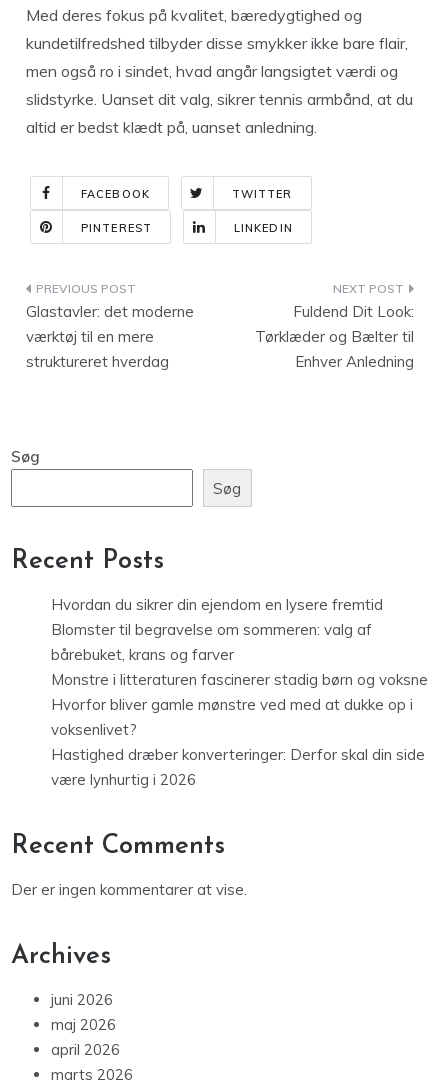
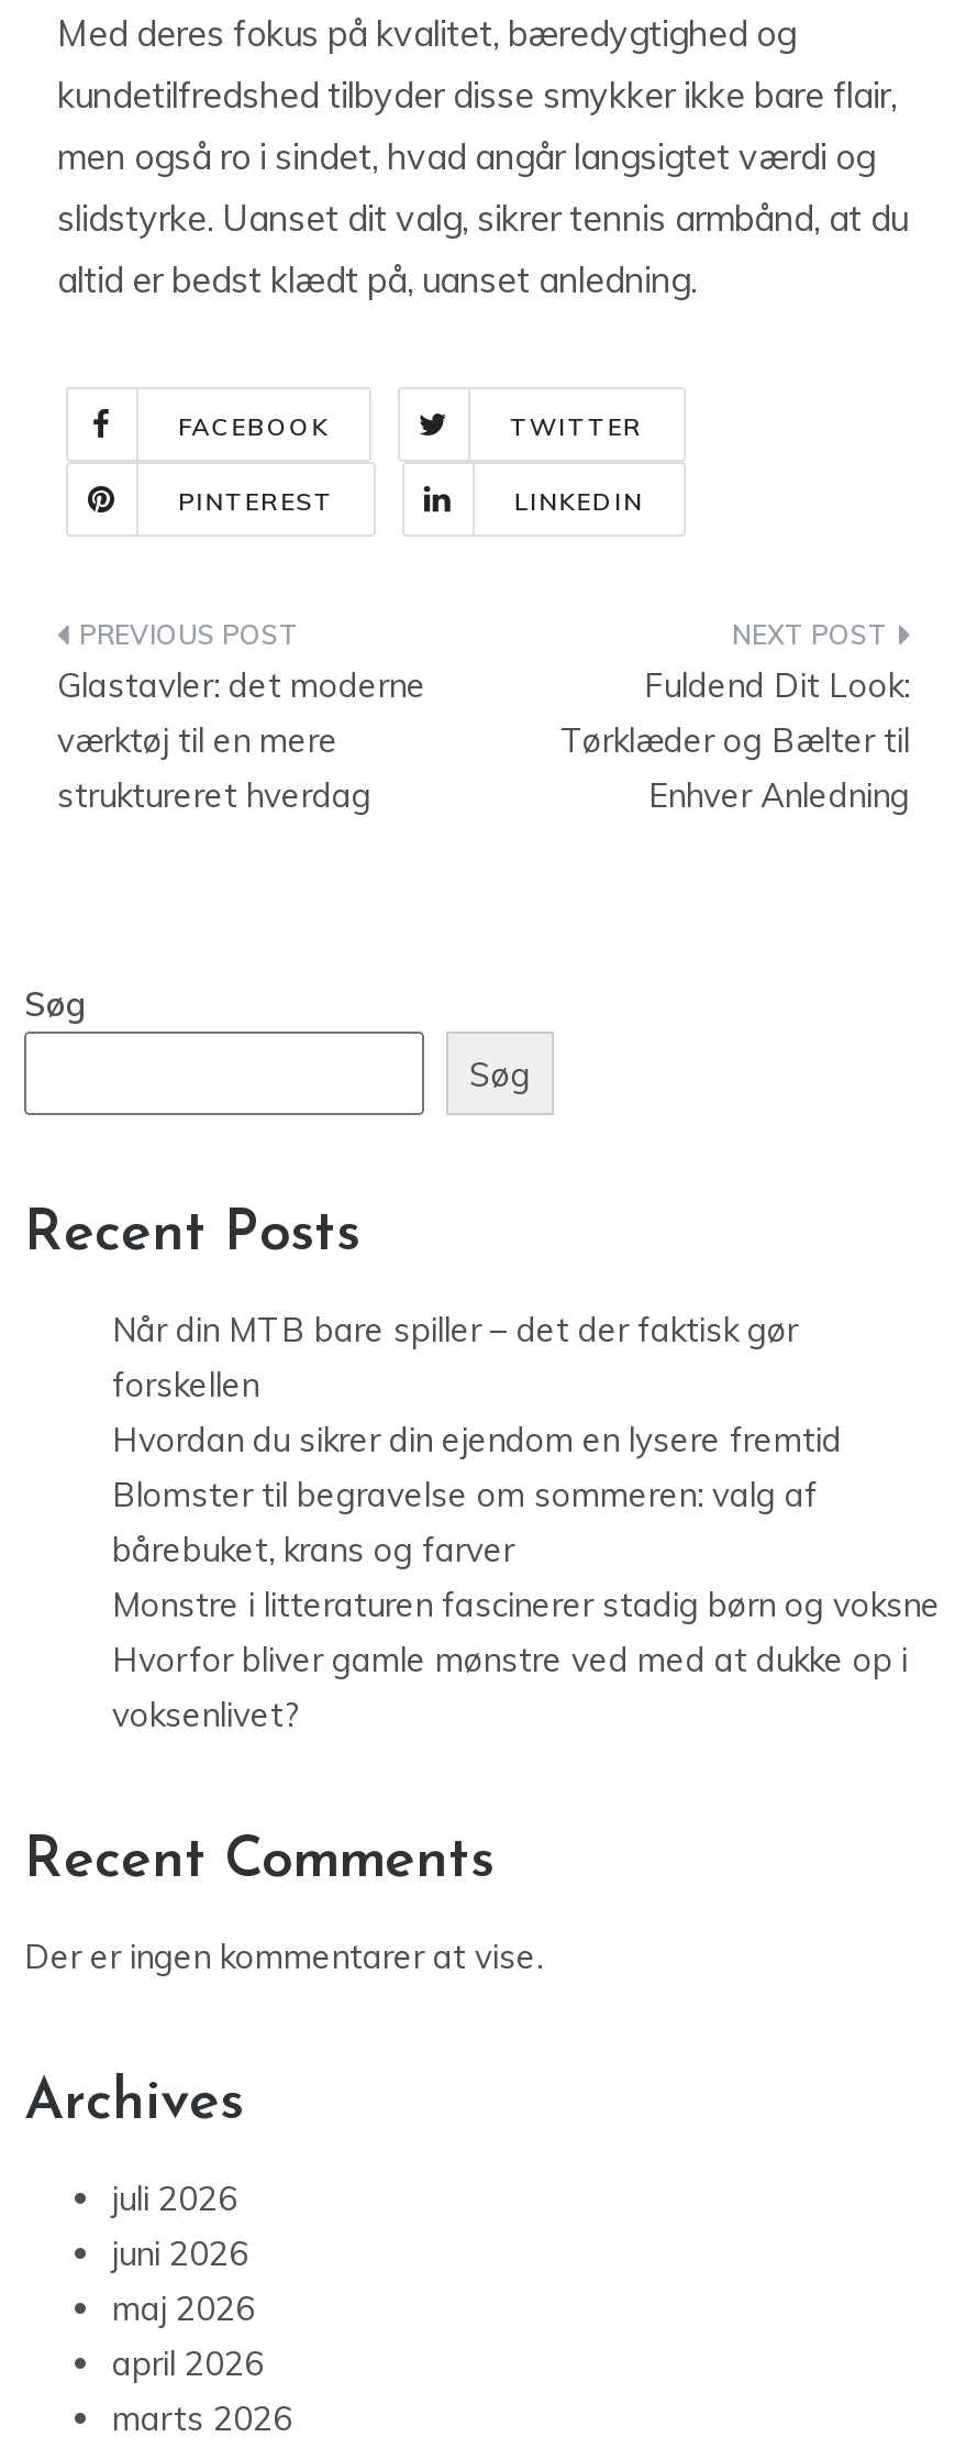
none -> [112,1309,798,1406] Når din MTB bare spiller – det der faktisk gør | forskellen
moved [51,595,428,739] -> [112,1419,941,1736]: Hvordan du sikrer din ejendom en lysere fremtid | Blomster til begravelse om sommeren: valg af | bårebuket, krans og farver | Monstre i litteraturen fascinerer stadig børn og voksne | Hvorfor bliver gamle mønstre ved med at dukke op i | voksenlivet?
[51,745,425,789] Hastighed dræber konverteringer: Derfor skal din side | være lynhurtig i 2026 -> none
none -> [112,2178,237,2220] juli 2026

